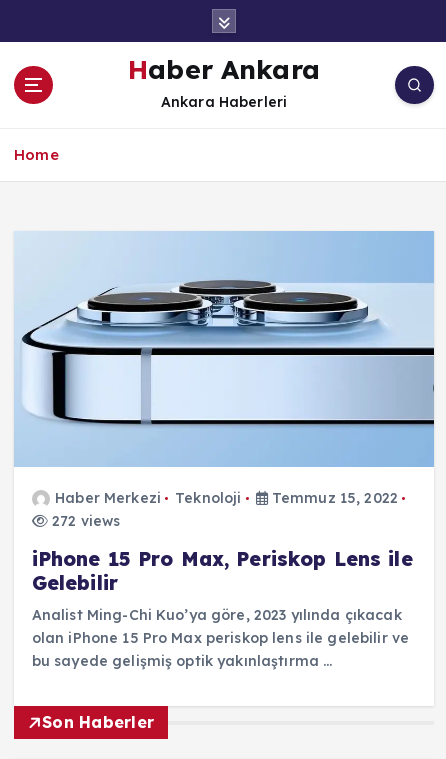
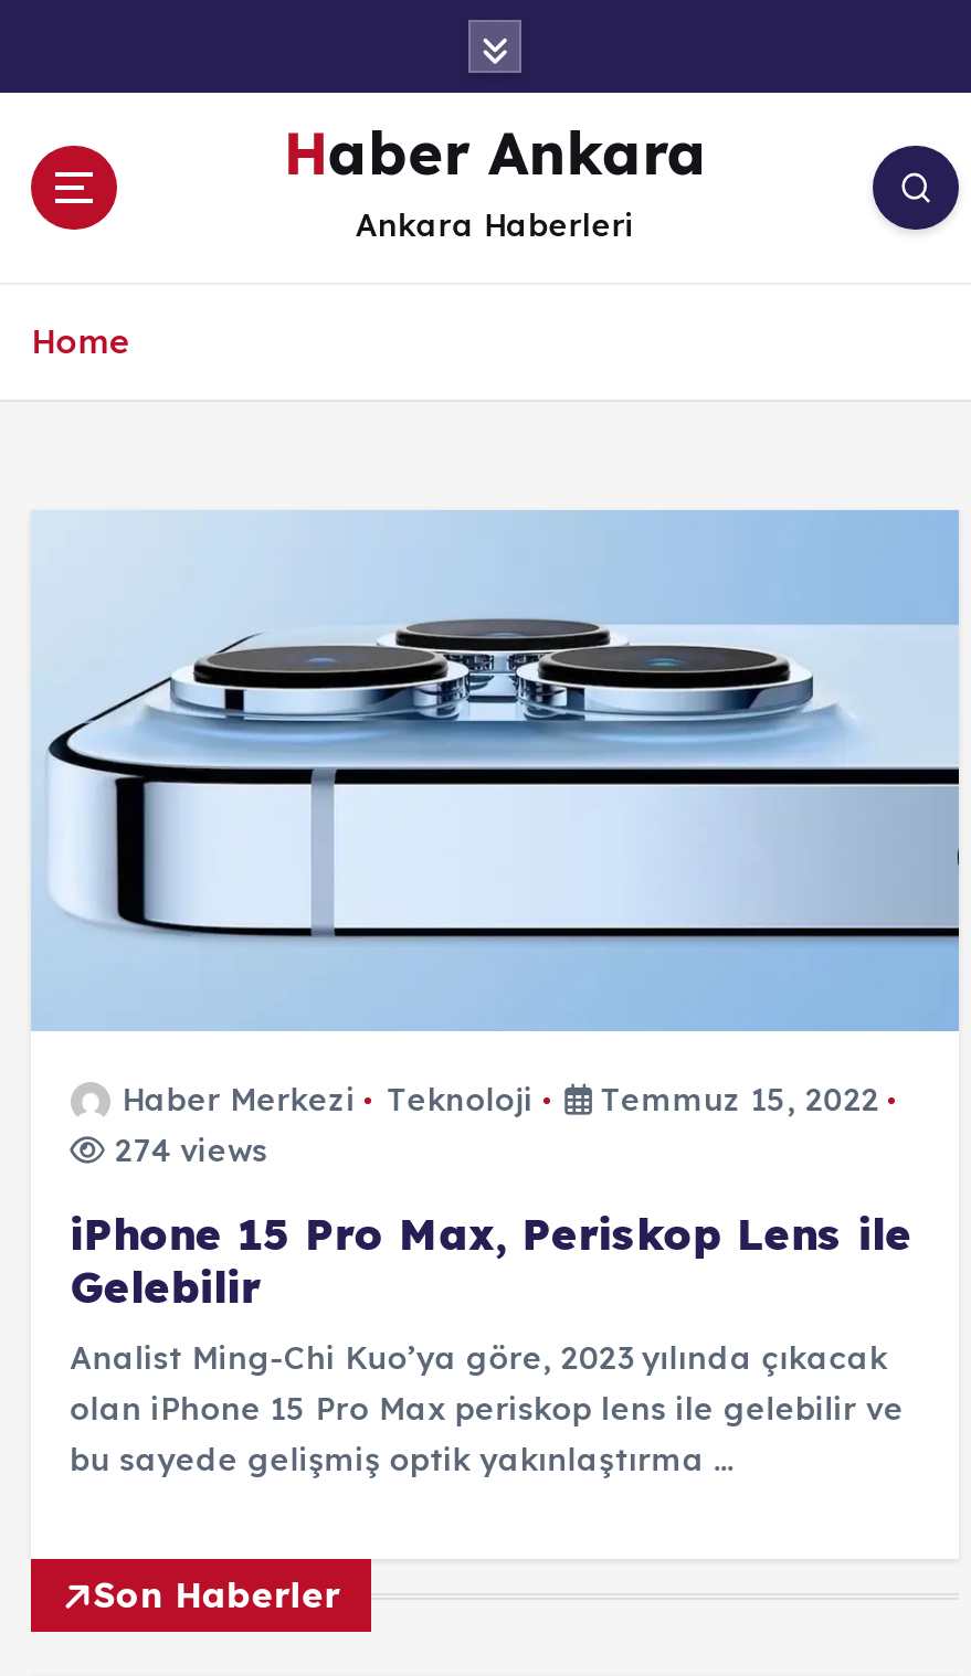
[48,512,120,530] 272 views -> [106,1130,268,1170] 274 views

